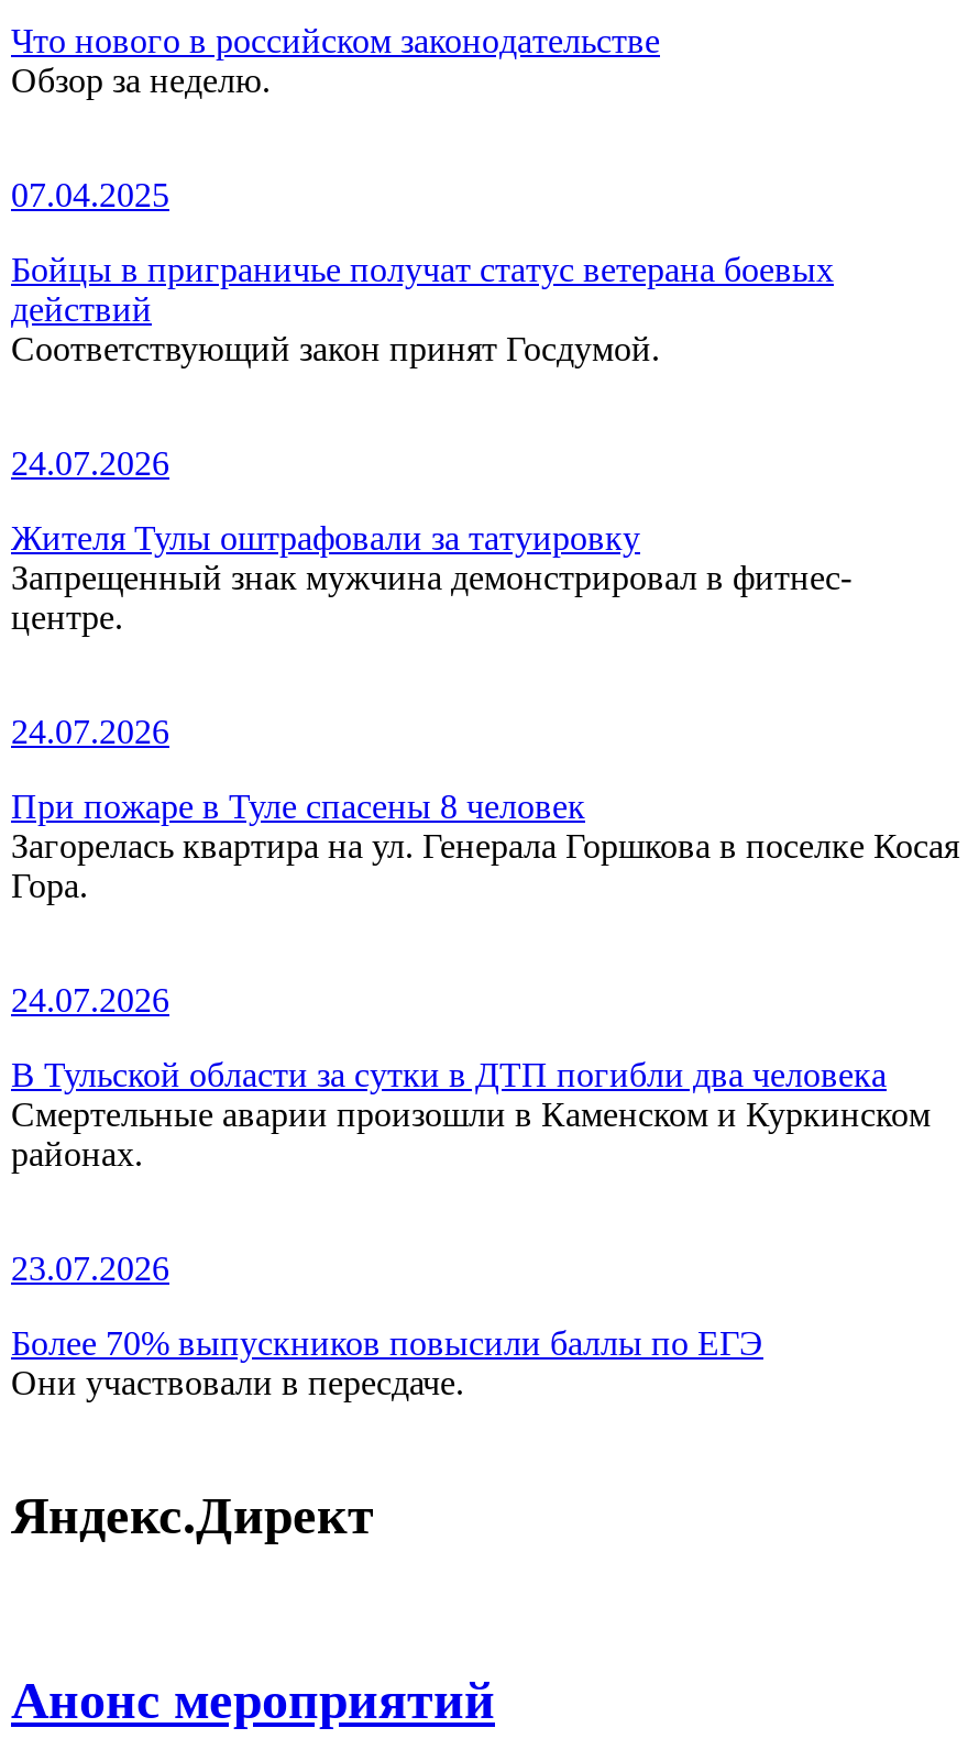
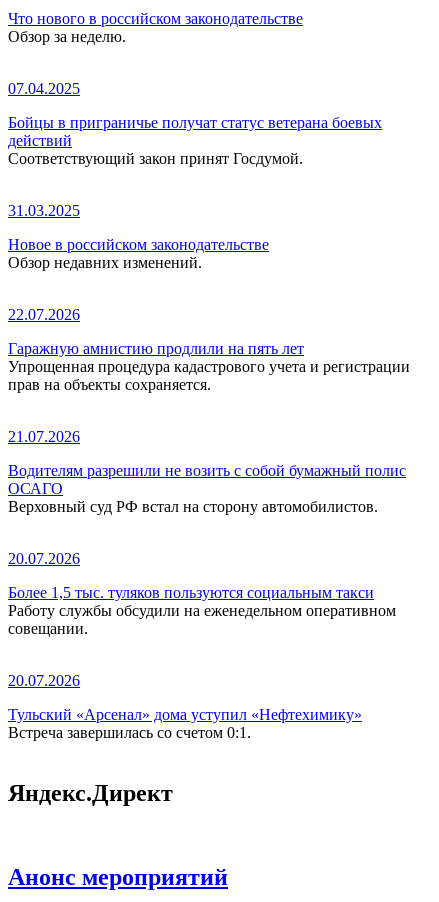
[11,444,959,1401] 24.07.2026 | Жителя Тулы оштрафовали за татуировку | Запрещенный знак мужчина демонстрировал в фитнес- | центре. | 24.07.2026 | При пожаре в Туле спасены 8 человек | Загорелась квартира на ул. Генерала Горшкова в поселке Косая | Гора. | 24.07.2026 | В Тульской области за сутки в ДТП погибли два человека | Смертельные аварии произошли в Каменском и Куркинском | районах. | 23.07.2026 | Более 70% выпускников повысили баллы по ЕГЭ | Они участвовали в пересдаче. -> [8,202,410,741] 31.03.2025 | Новое в российском законодательстве | Обзор недавних изменений. | 22.07.2026 | Гаражную амнистию продлили на пять лет | Упрощенная процедура кадастрового учета и регистрации | прав на объекты сохраняется. | 21.07.2026 | Водителям разрешили не возить с собой бумажный полис | ОСАГО | Верховный суд РФ встал на сторону автомобилистов. | 20.07.2026 | Более 1,5 тыс. туляков пользуются социальным такси | Работу службы обсудили на еженедельном оперативном | совещании. | 20.07.2026 | Тульский «Арсенал» дома уступил «Нефтехимику» | Встреча завершилась со счетом 0:1.

